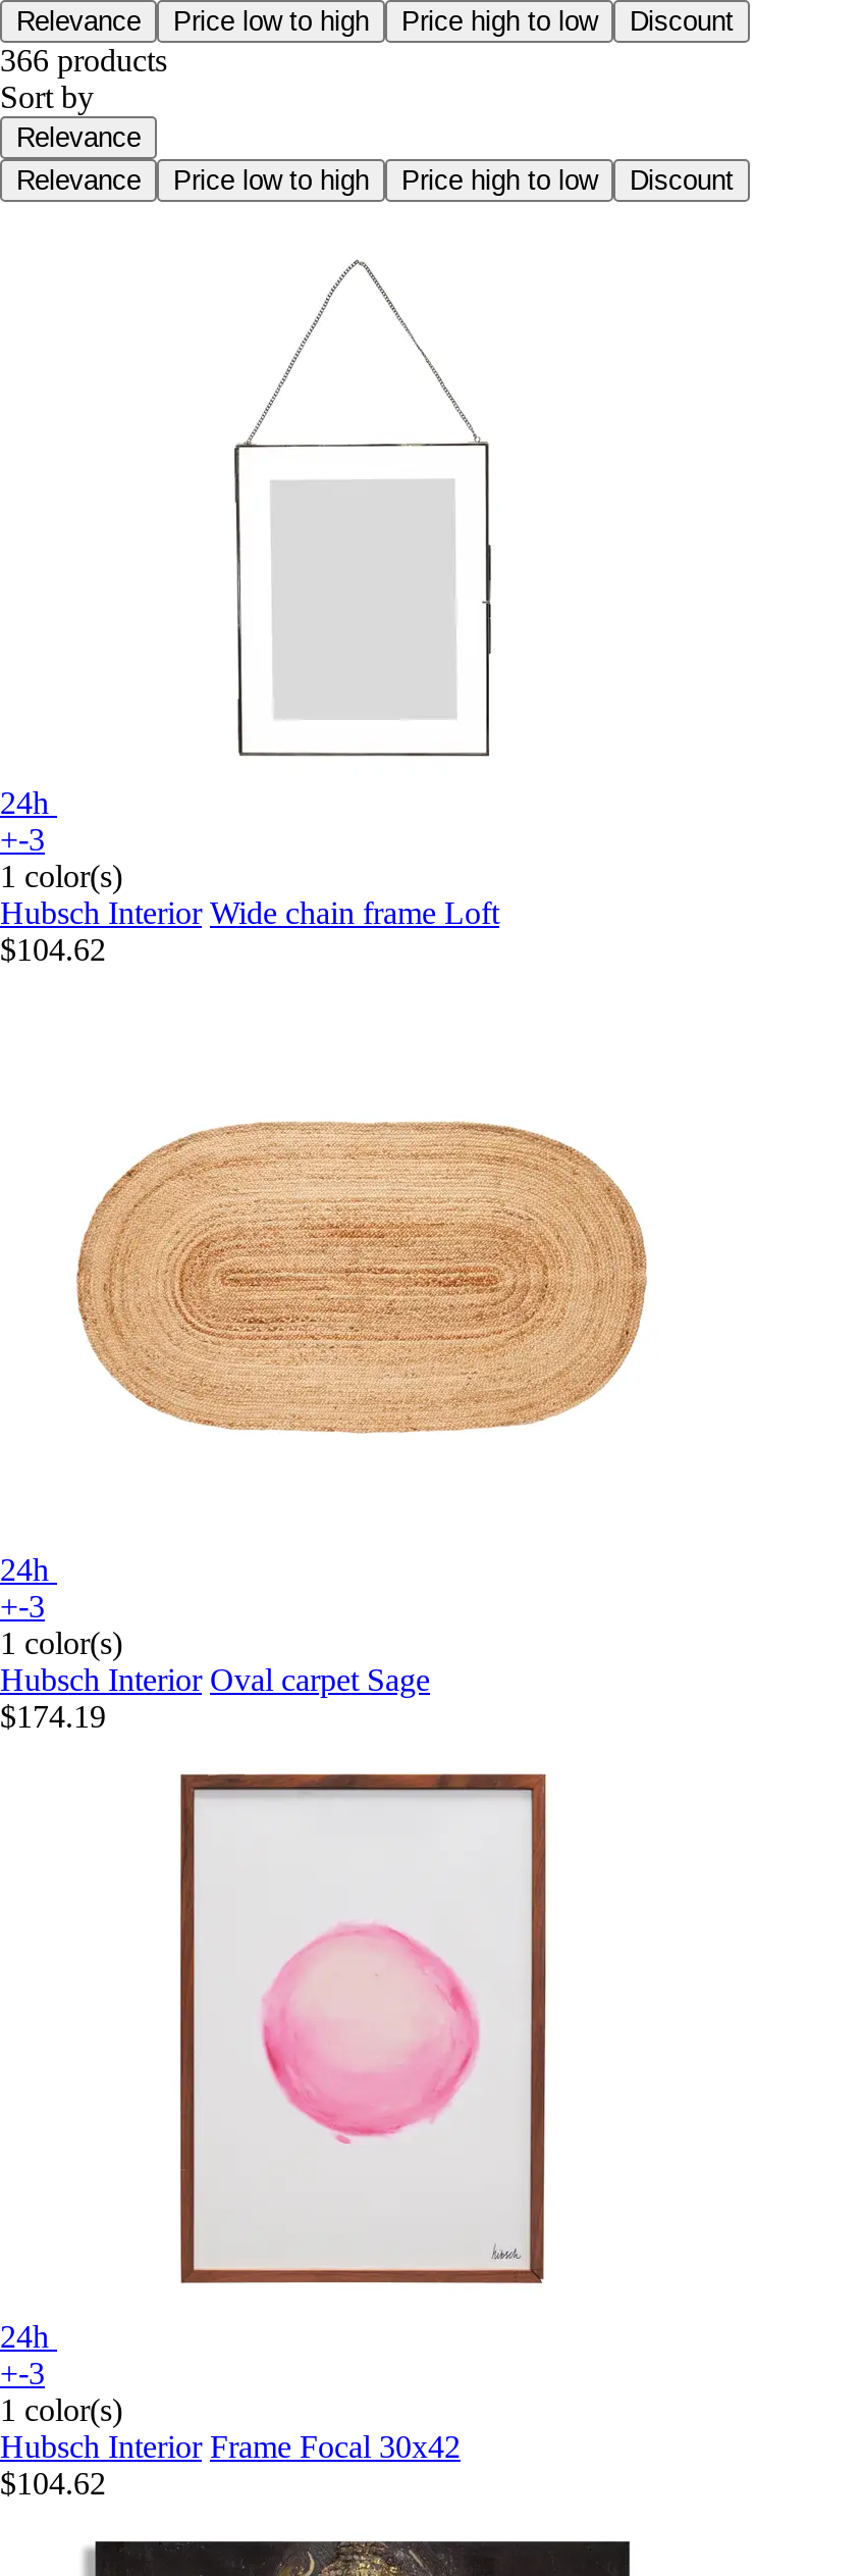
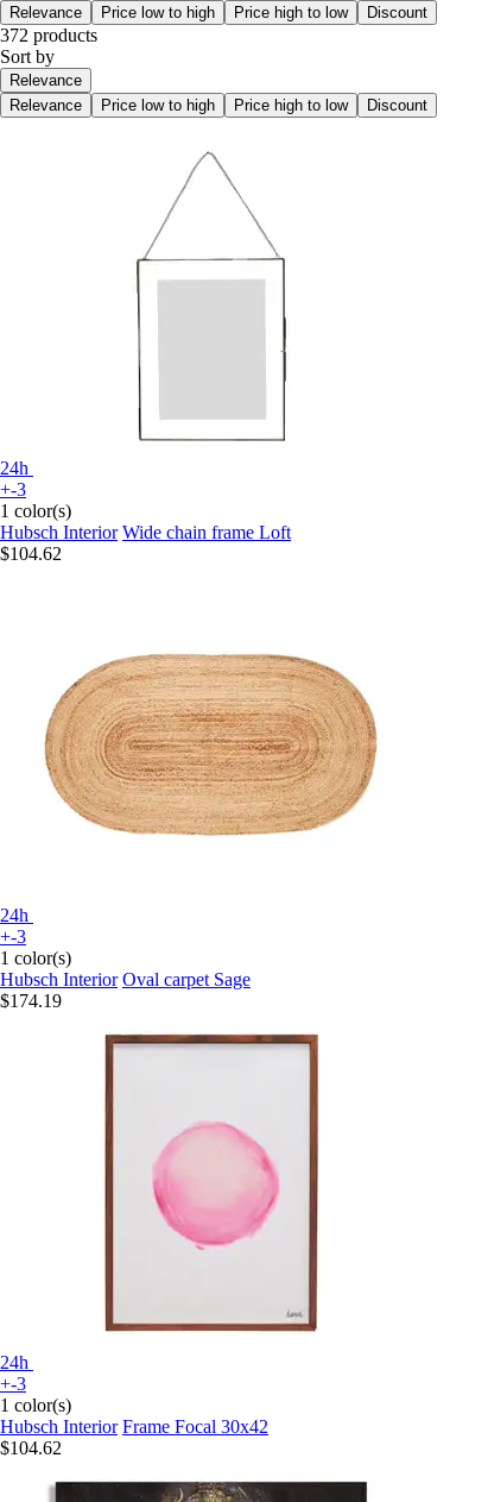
[0,42,167,77] 366 products -> [0,25,97,45] 372 products

